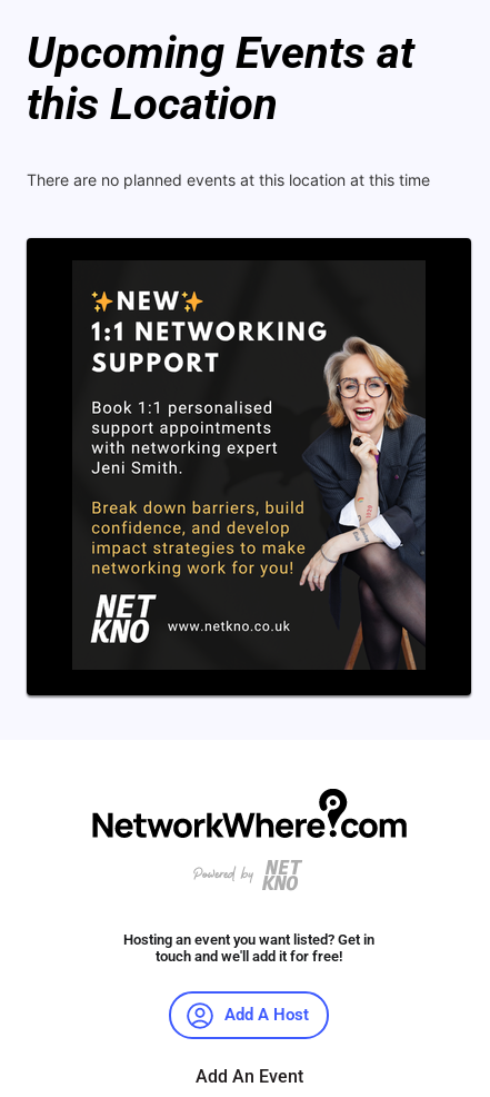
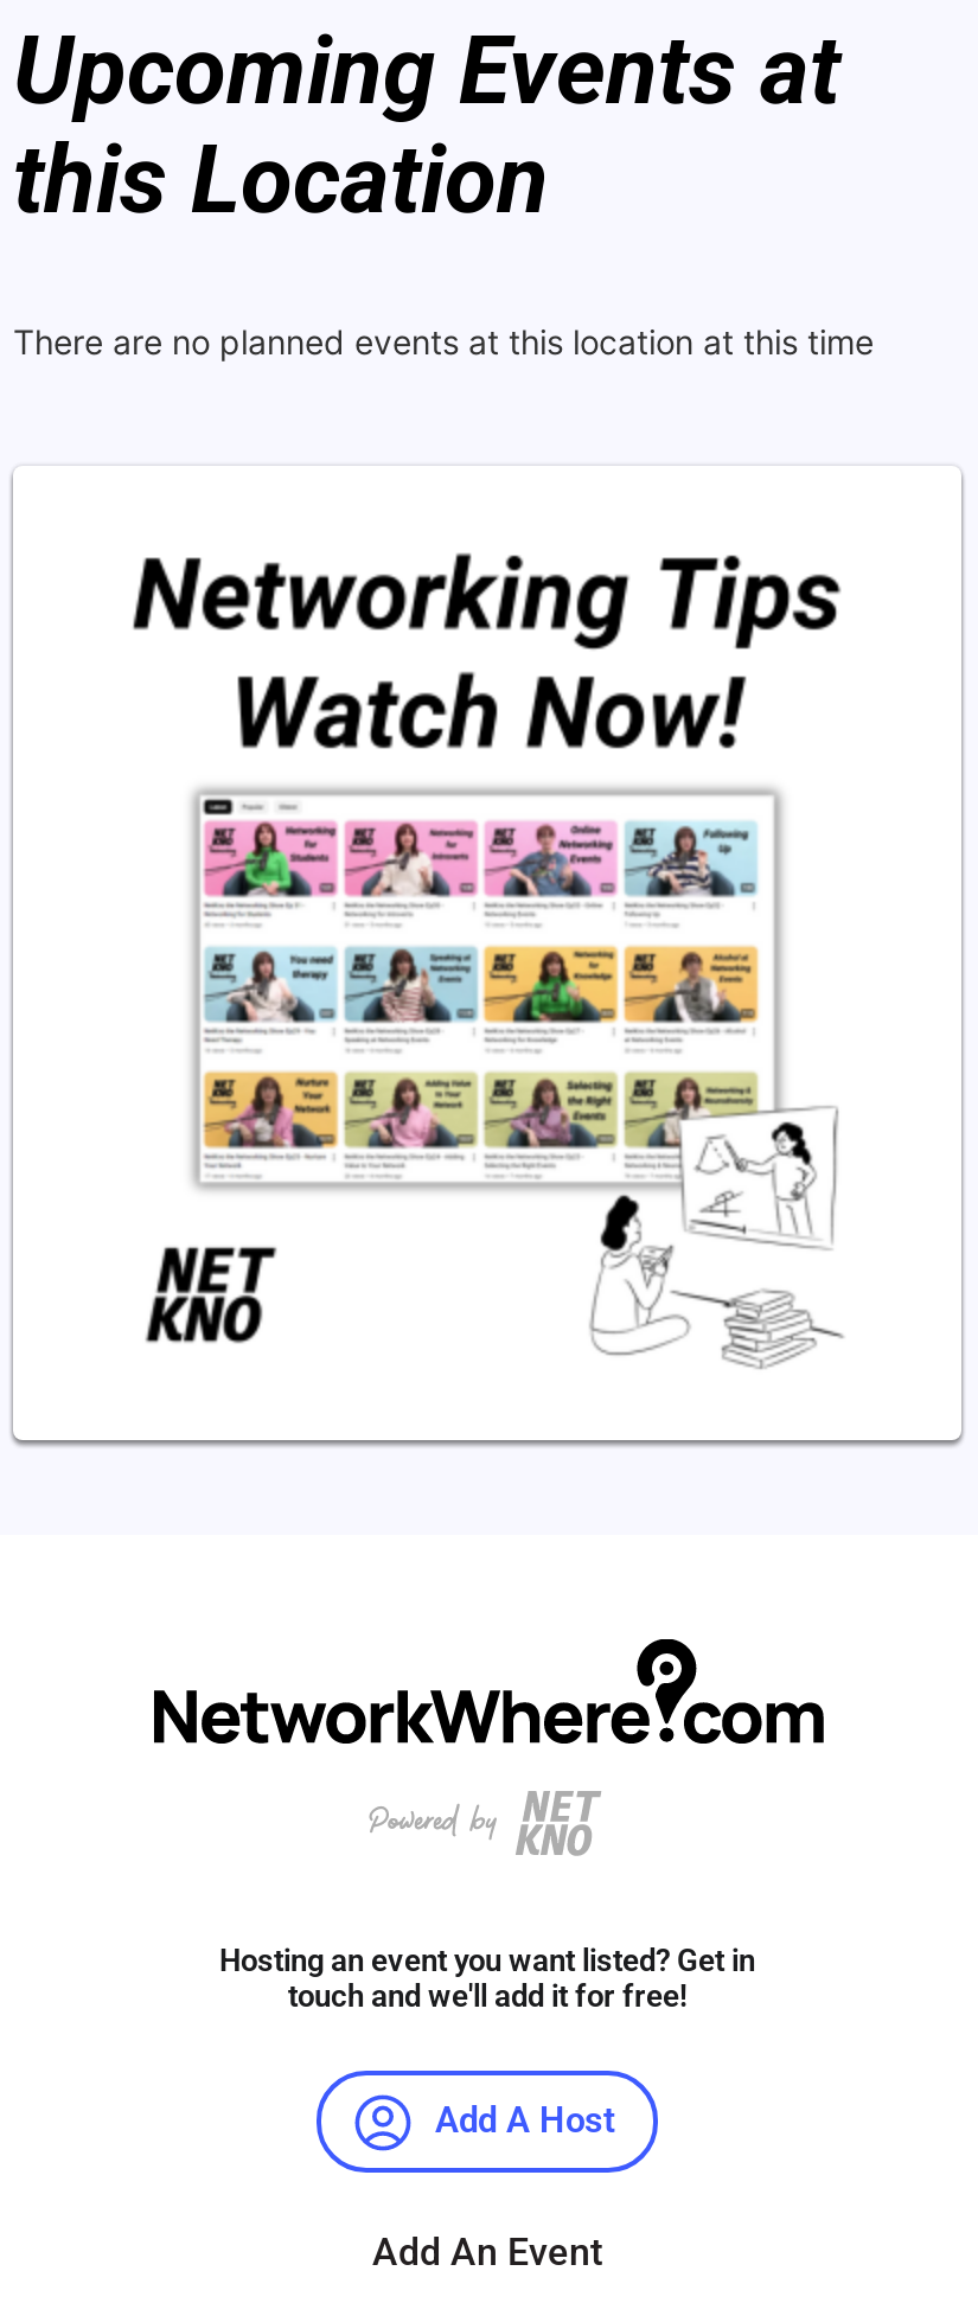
[26,237,472,696] [image] -> [13,466,961,1440] [image]

